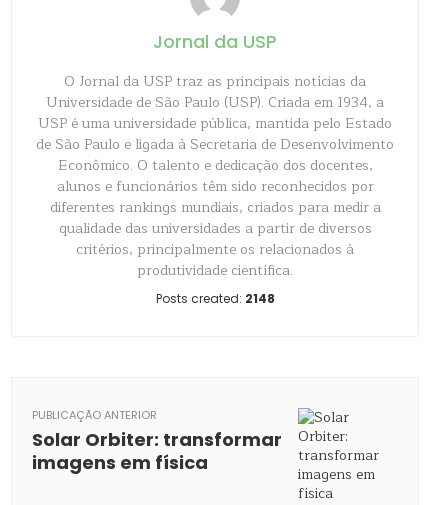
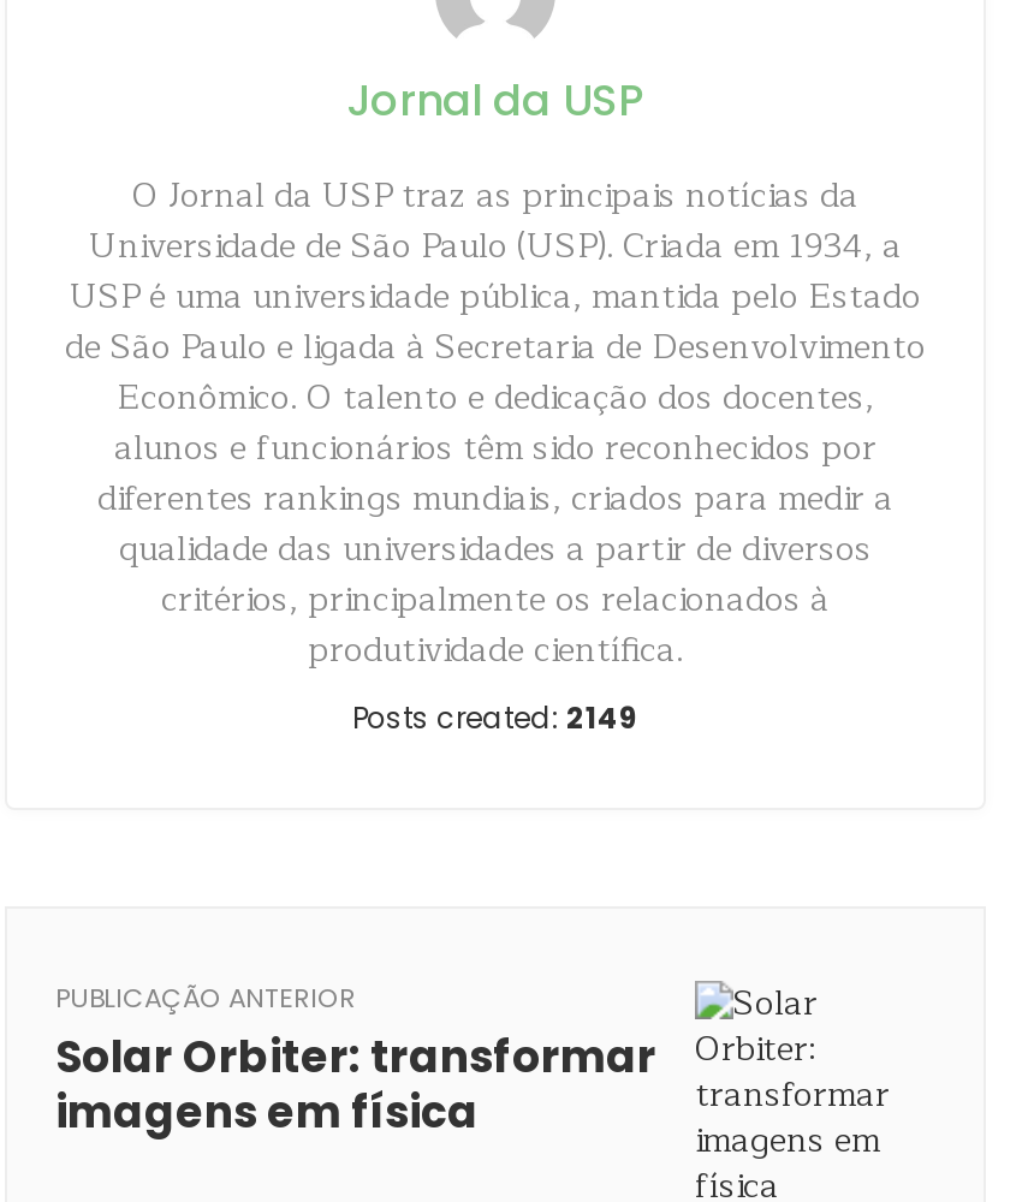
[155,290,274,307] Posts created: 2148 -> [352,697,638,738] Posts created: 2149

